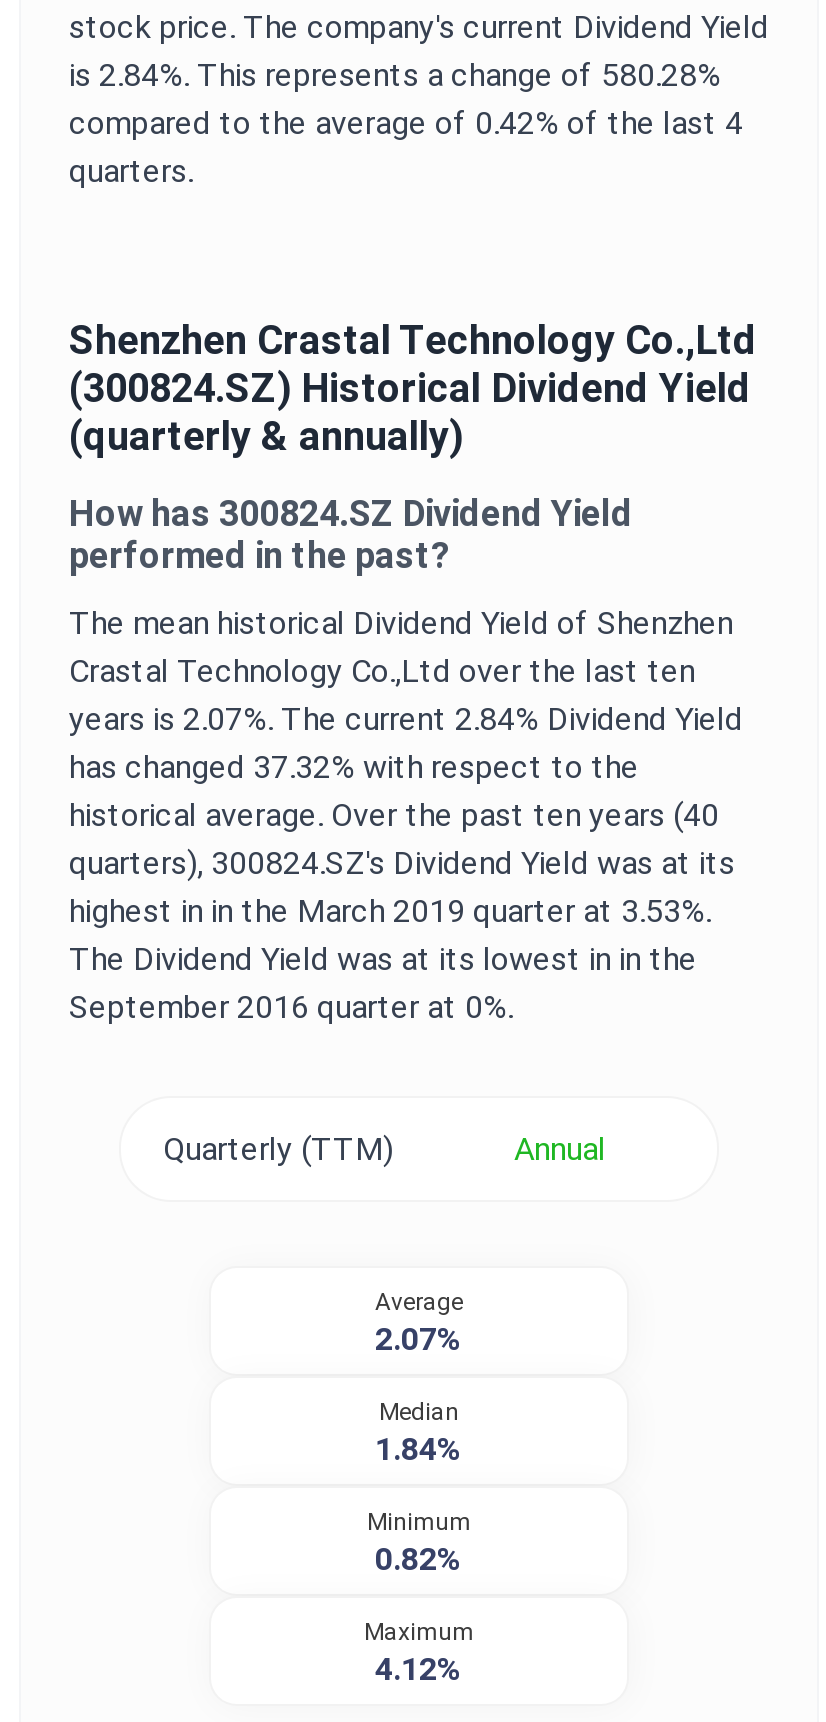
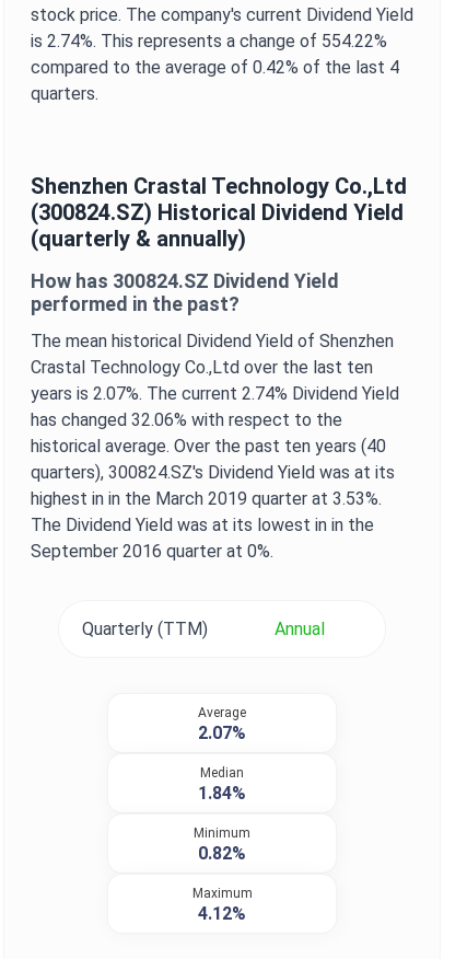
[69,56,721,94] is 2.84%. This represents a change of 580.28% -> [31,31,387,51] is 2.74%. This represents a change of 554.22%
[69,700,743,738] years is 2.07%. The current 2.84% Dividend Yield -> [31,383,399,404] years is 2.07%. The current 2.74% Dividend Yield
[69,748,639,786] has changed 37.32% with respect to the -> [31,409,342,430] has changed 32.06% with respect to the

